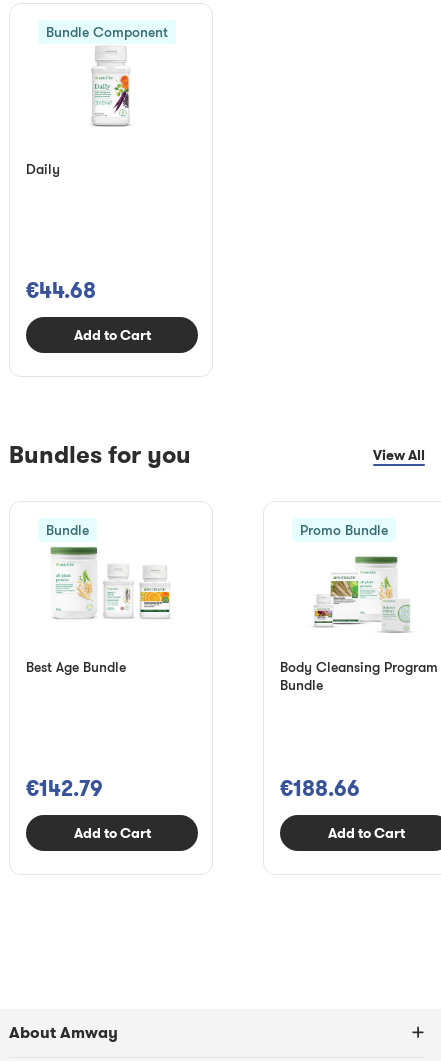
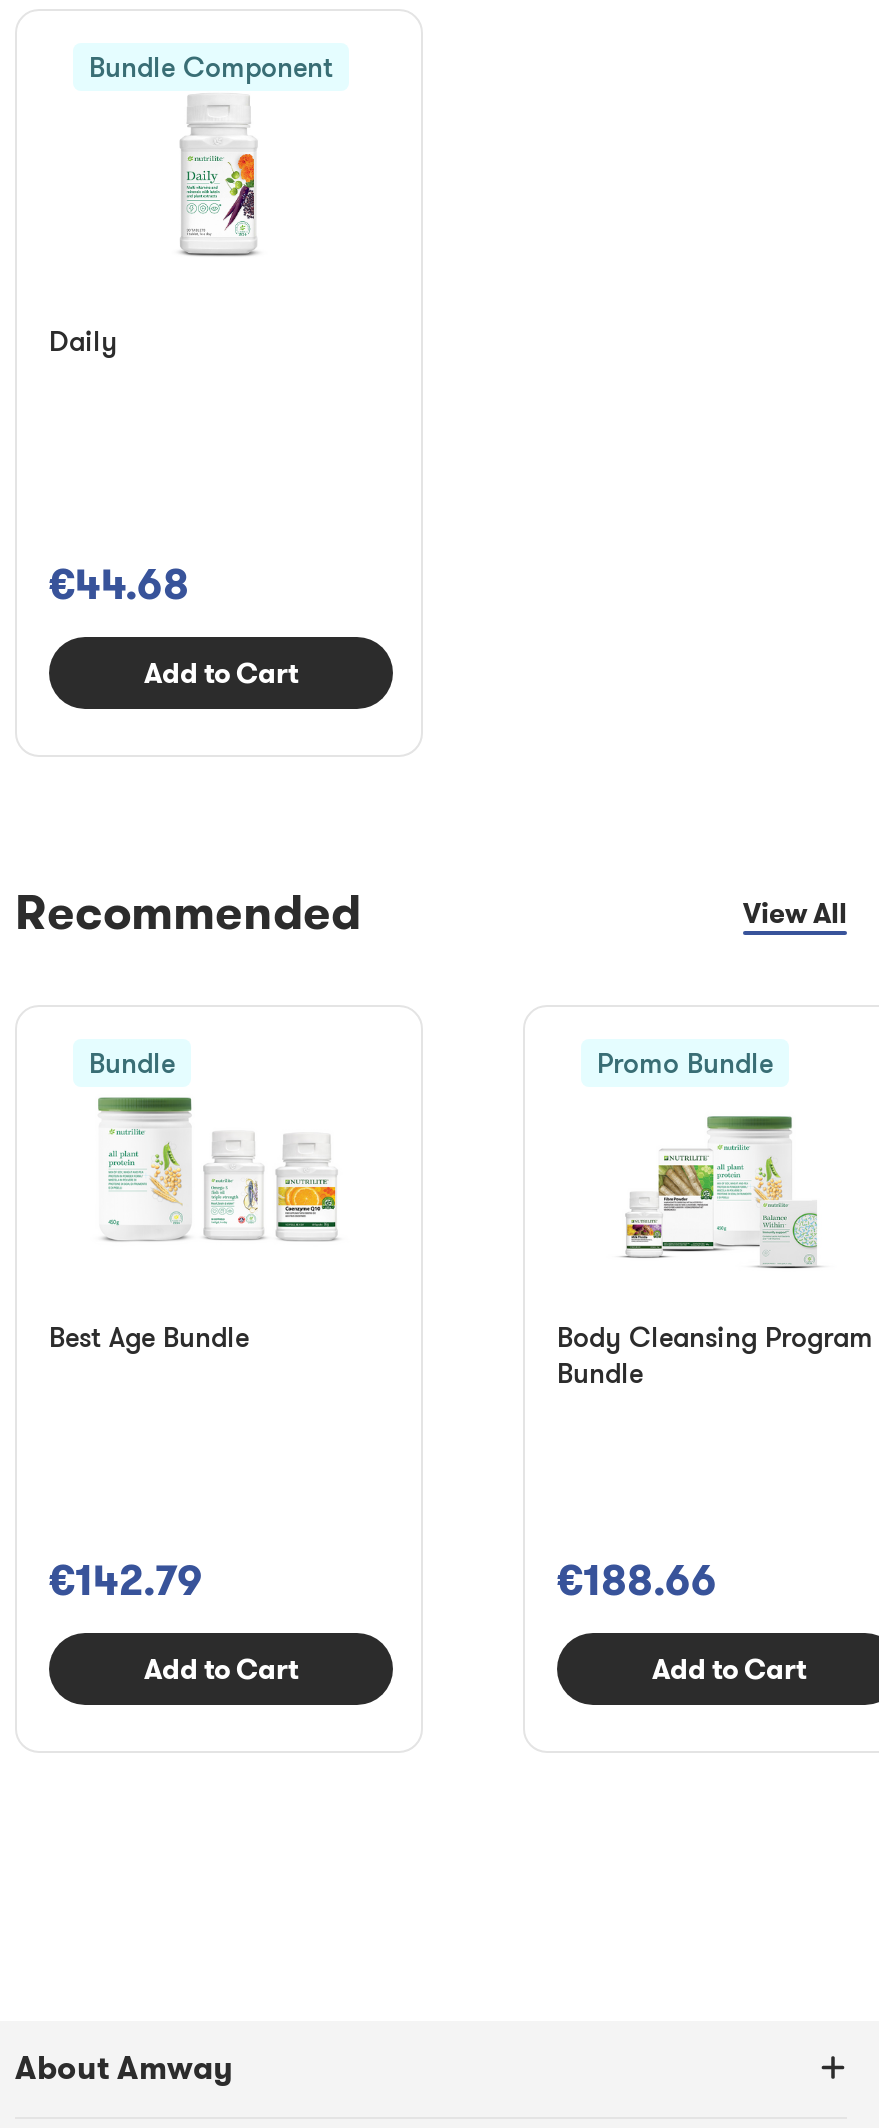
[9,439,191,470] Bundles for you -> [15,881,361,943] Recommended

